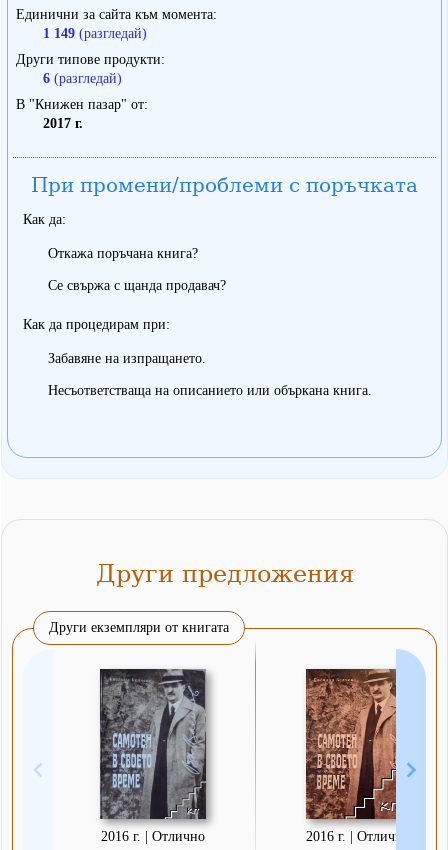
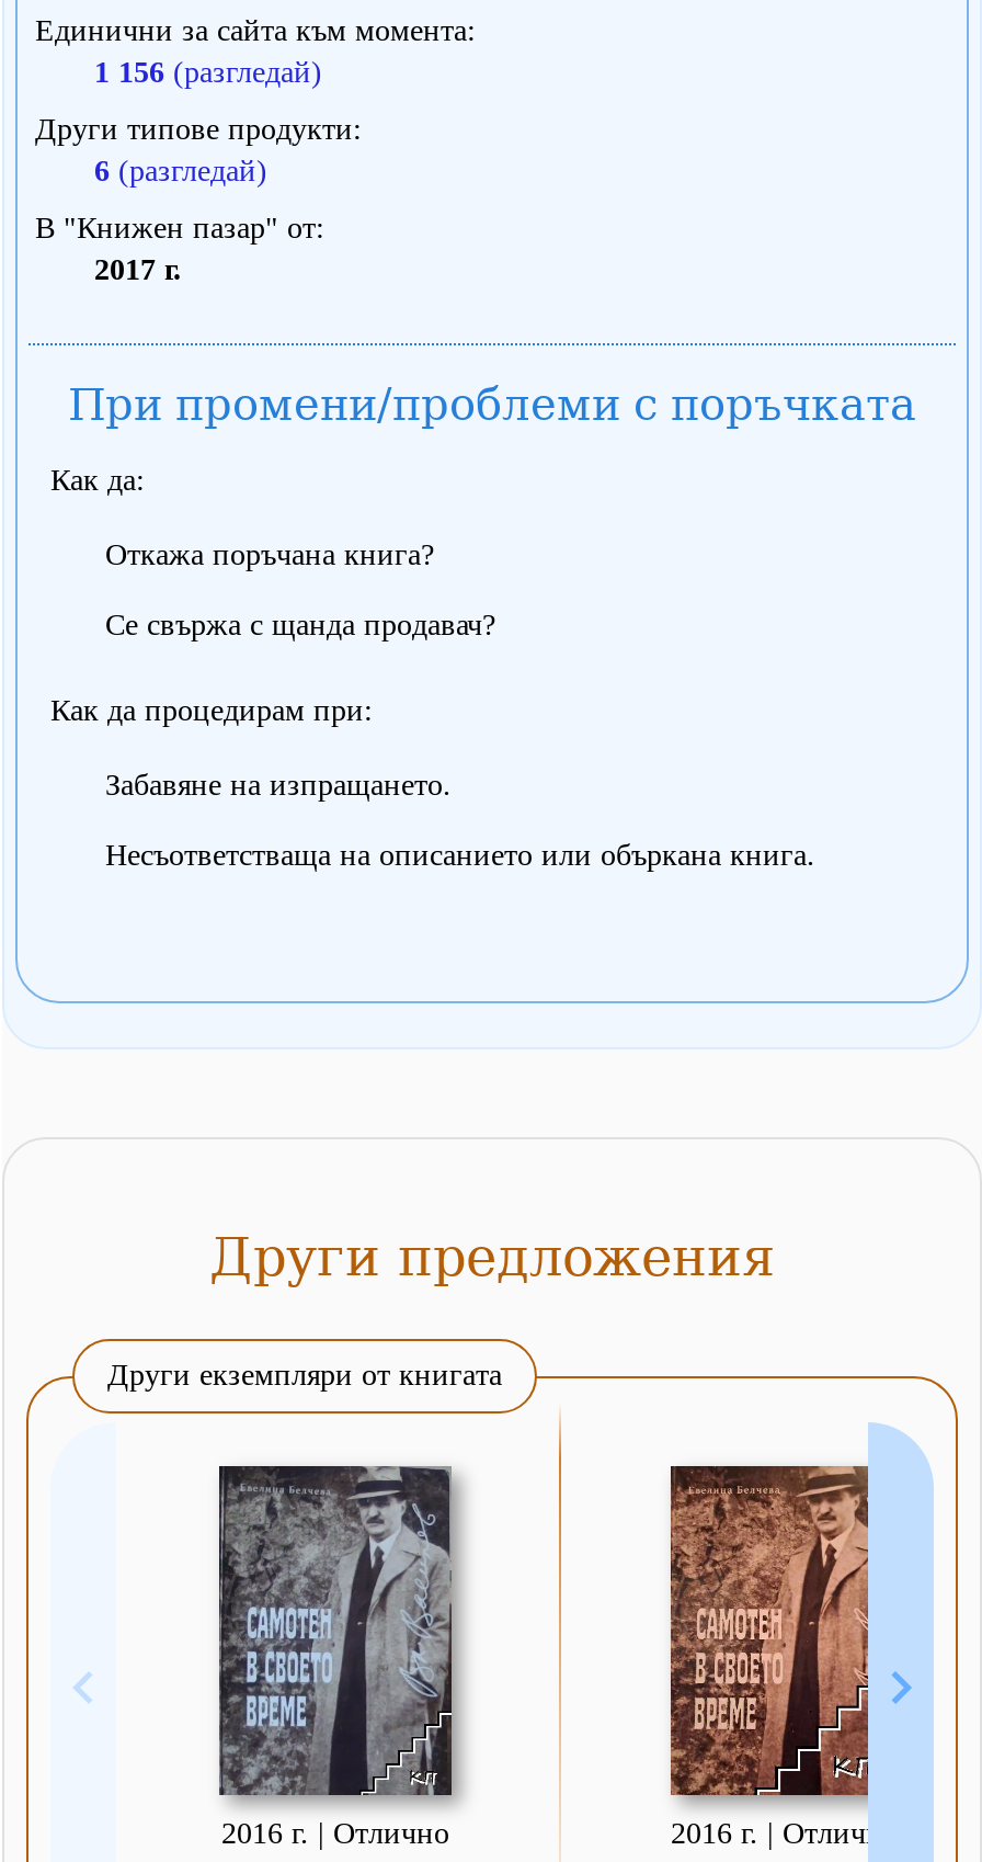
[43,26,147,41] 1 149 (разгледай) -> [94,56,322,89] 1 156 (разгледай)

